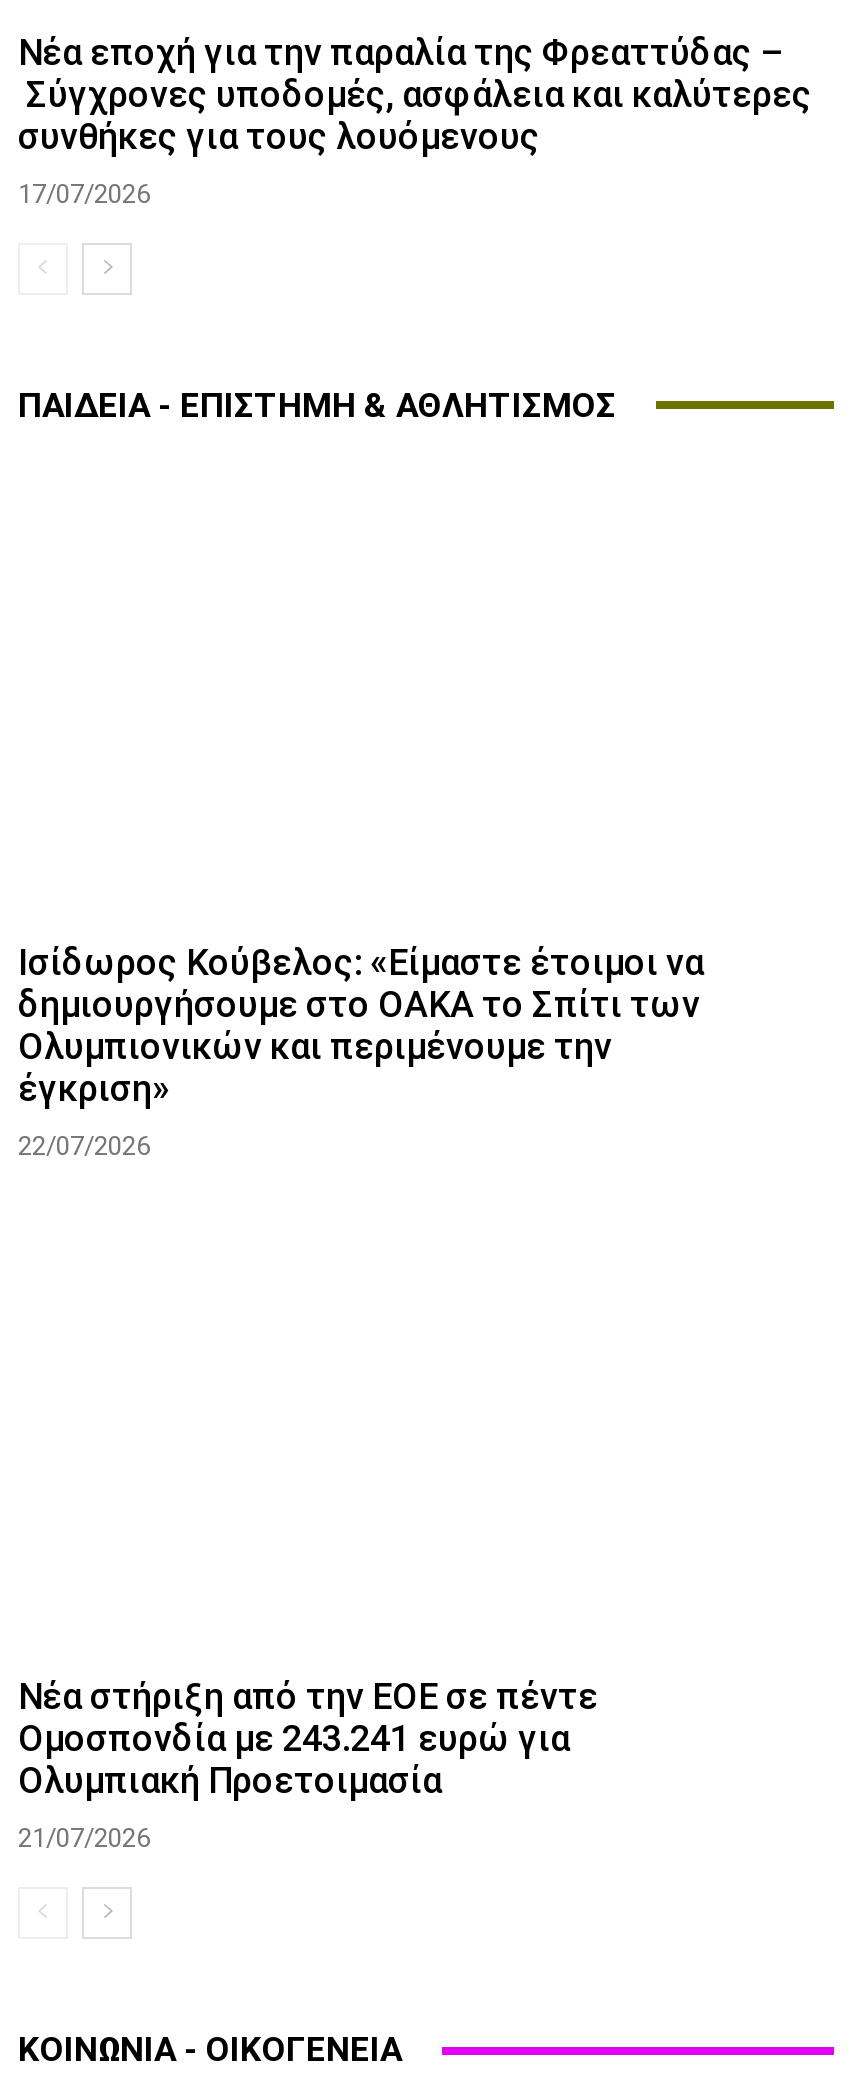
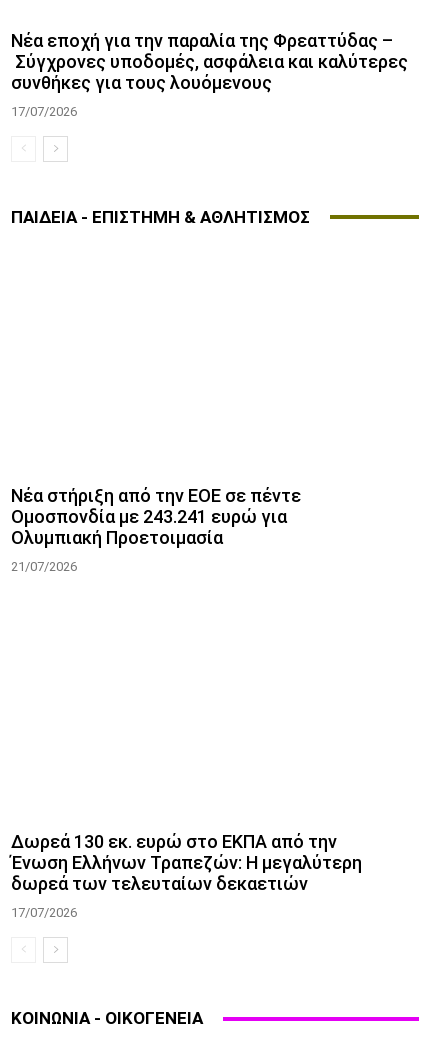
[18,942,704,1162] Ισίδωρος Κούβελος: «Είμαστε έτοιμοι να | δημιουργήσουμε στο ΟΑΚΑ το Σπίτι των | Ολυμπιονικών και περιμένουμε την | έγκριση» | 22/07/2026 -> none
moved [18,1675,598,1853] -> [11,485,301,574]: Νέα στήριξη από την ΕΟΕ σε πέντε | Ομοσπονδία με 243.241 ευρώ για | Ολυμπιακή Προετοιμασία | 21/07/2026
none -> [11,831,362,920] Δωρεά 130 εκ. ευρώ στο ΕΚΠΑ από την | Ένωση Ελλήνων Τραπεζών: Η μεγαλύτερη | δωρεά των τελευταίων δεκαετιών | 17/07/2026

